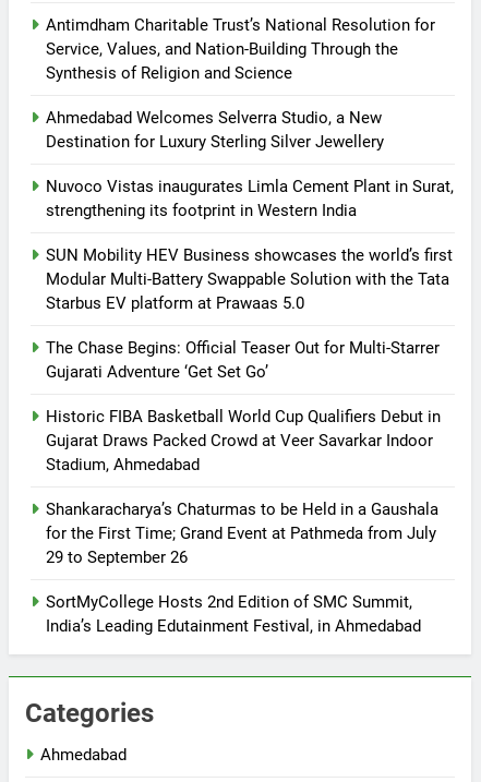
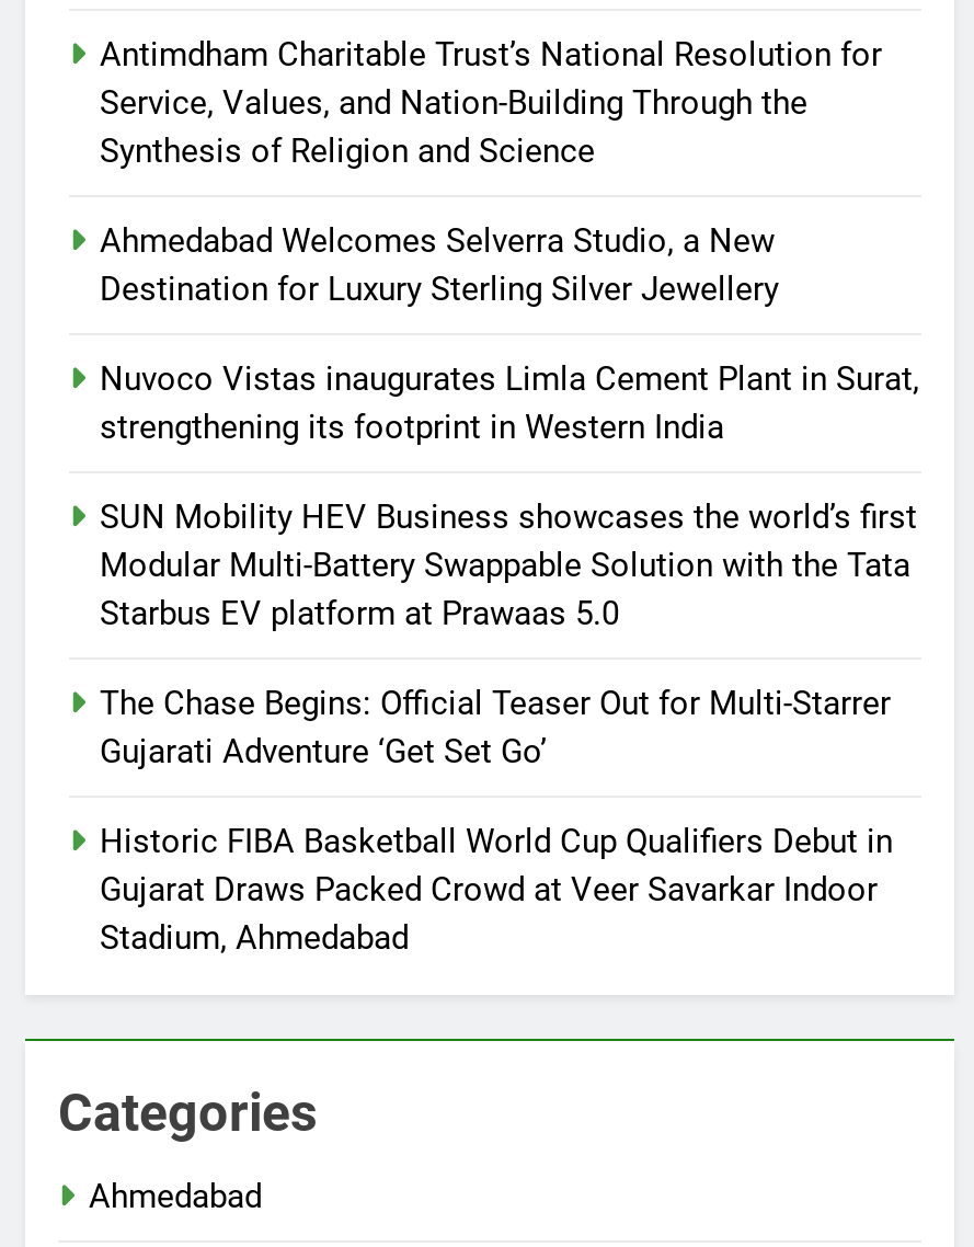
[46,499,438,635] Shankaracharya’s Chaturmas to be Held in a Gaushala | for the First Time; Grand Event at Pathmeda from July | 29 to September 26 | SortMyCollege Hosts 2nd Edition of SMC Summit, | India’s Leading Edutainment Festival, in Ahmedabad -> none

